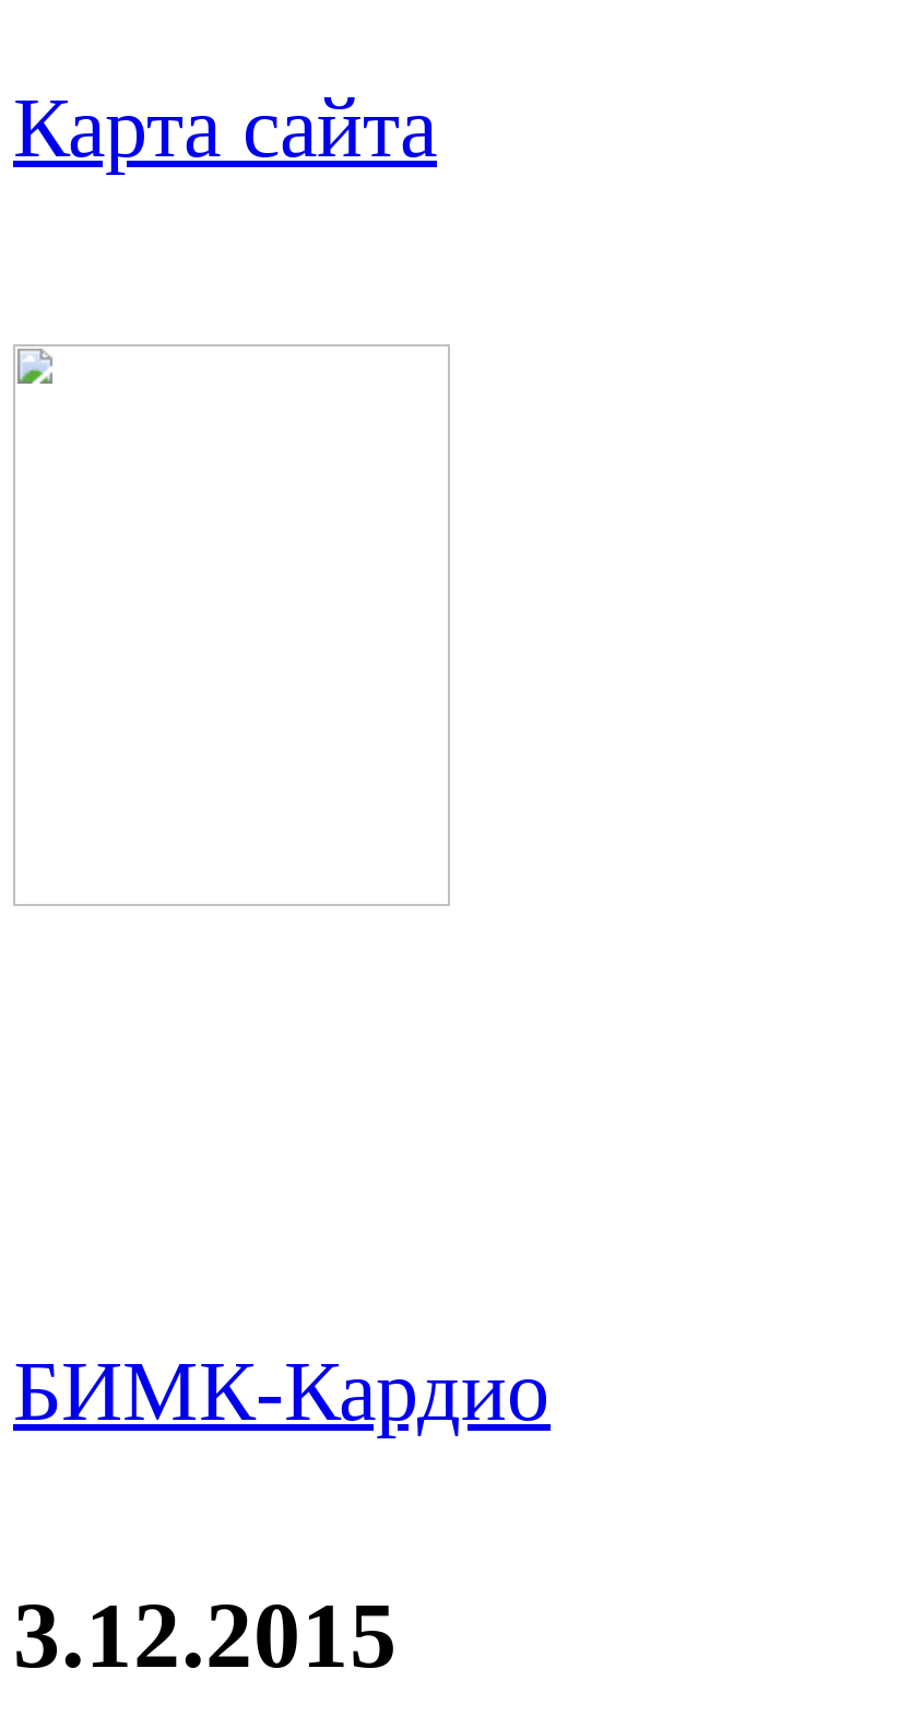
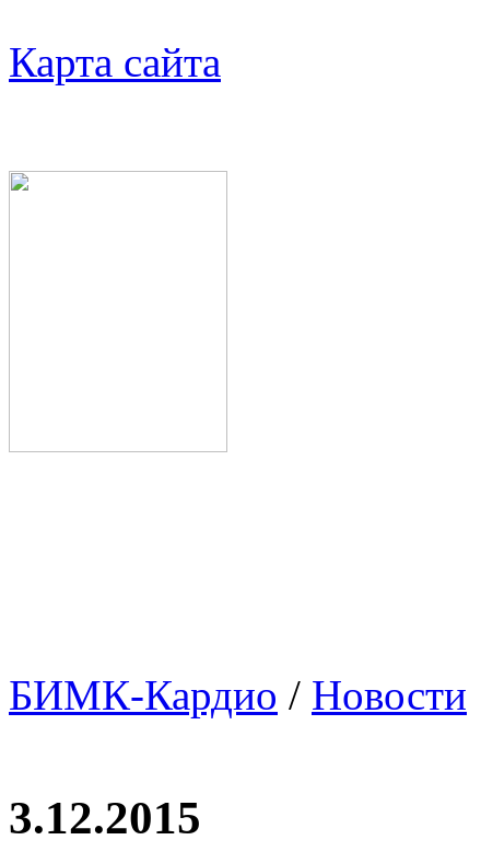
[13,1344,551,1438] БИМК-Кардио -> [9,672,467,719] БИМК-Кардио / Новости

